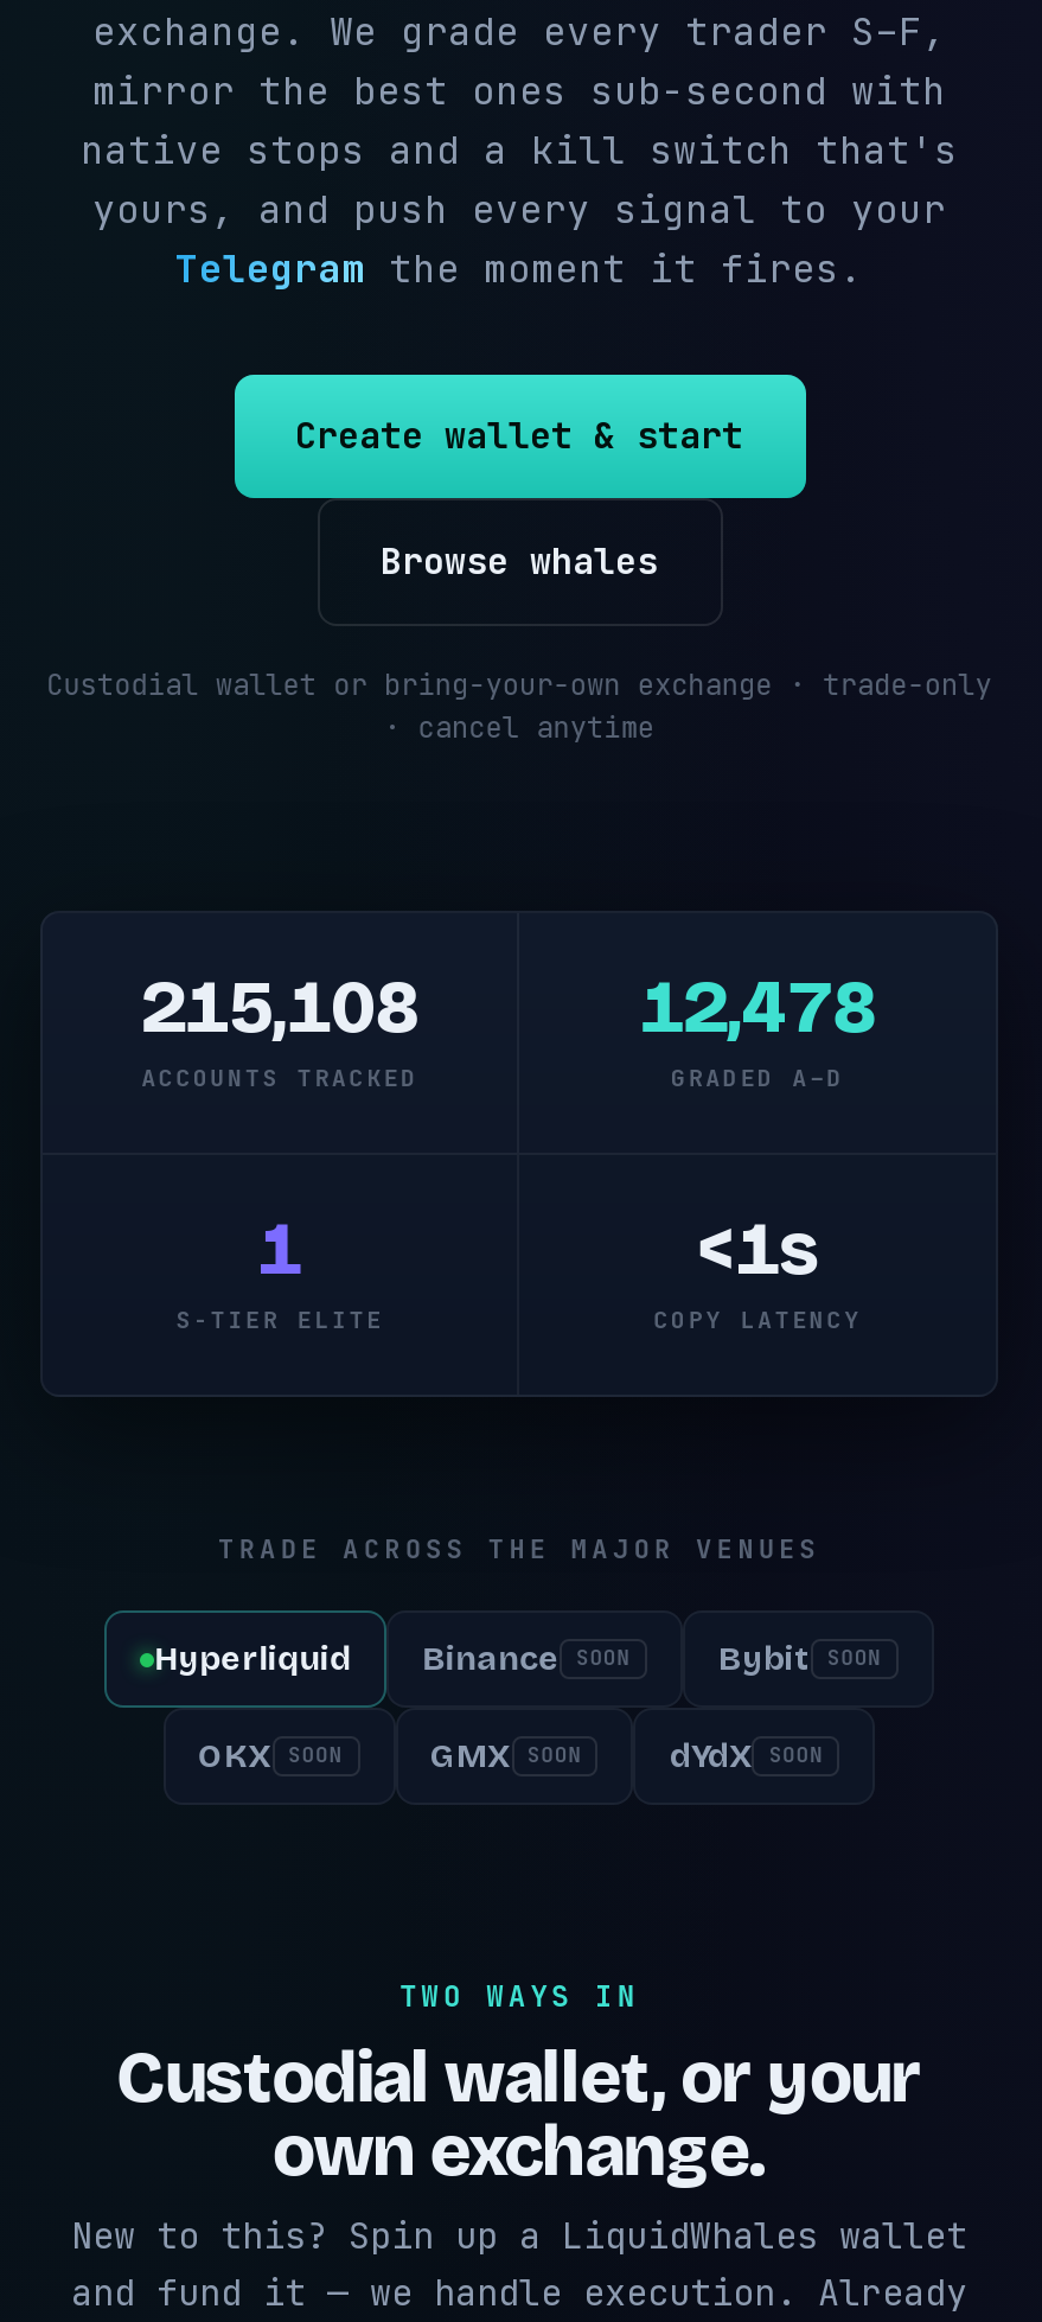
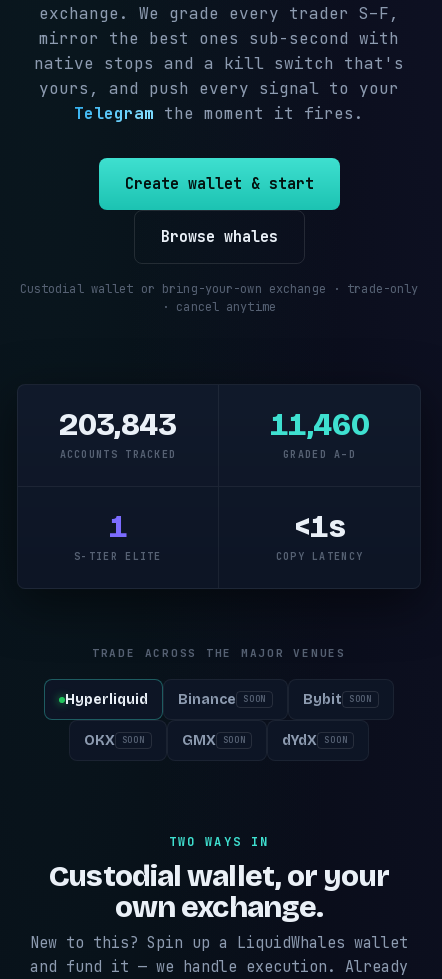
[142,963,418,1051] 215,108 -> [59,406,177,443] 203,843
[640,963,875,1051] 12,478 -> [270,406,369,443] 11,460

